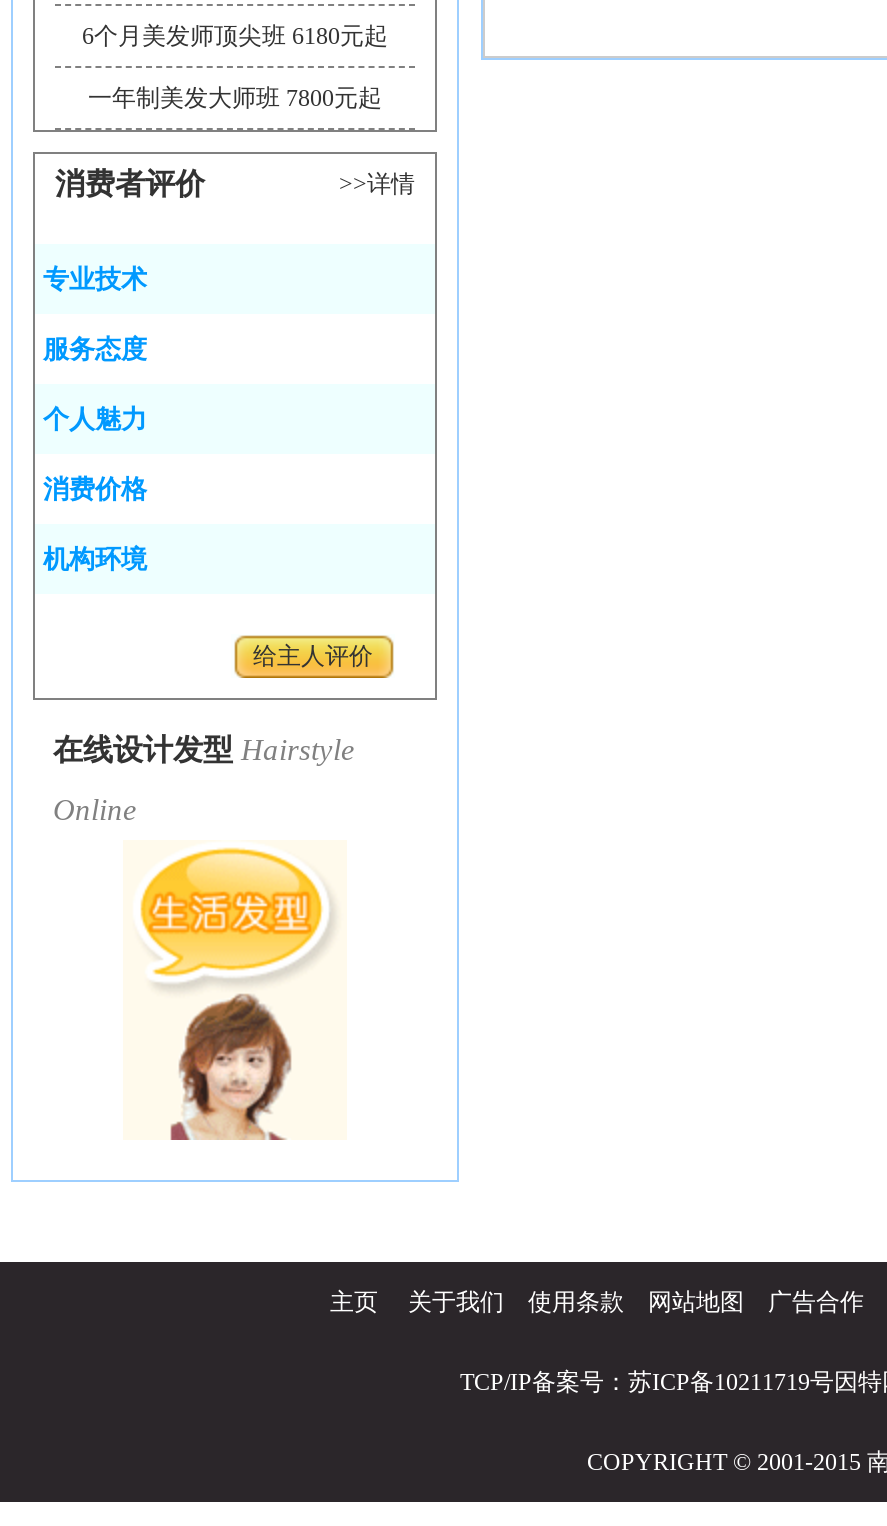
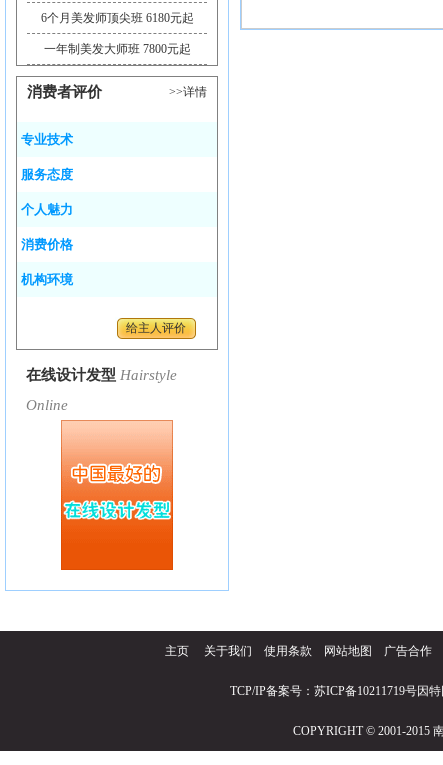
[123,840,347,1142] [image] -> [60,419,174,571] [image]

